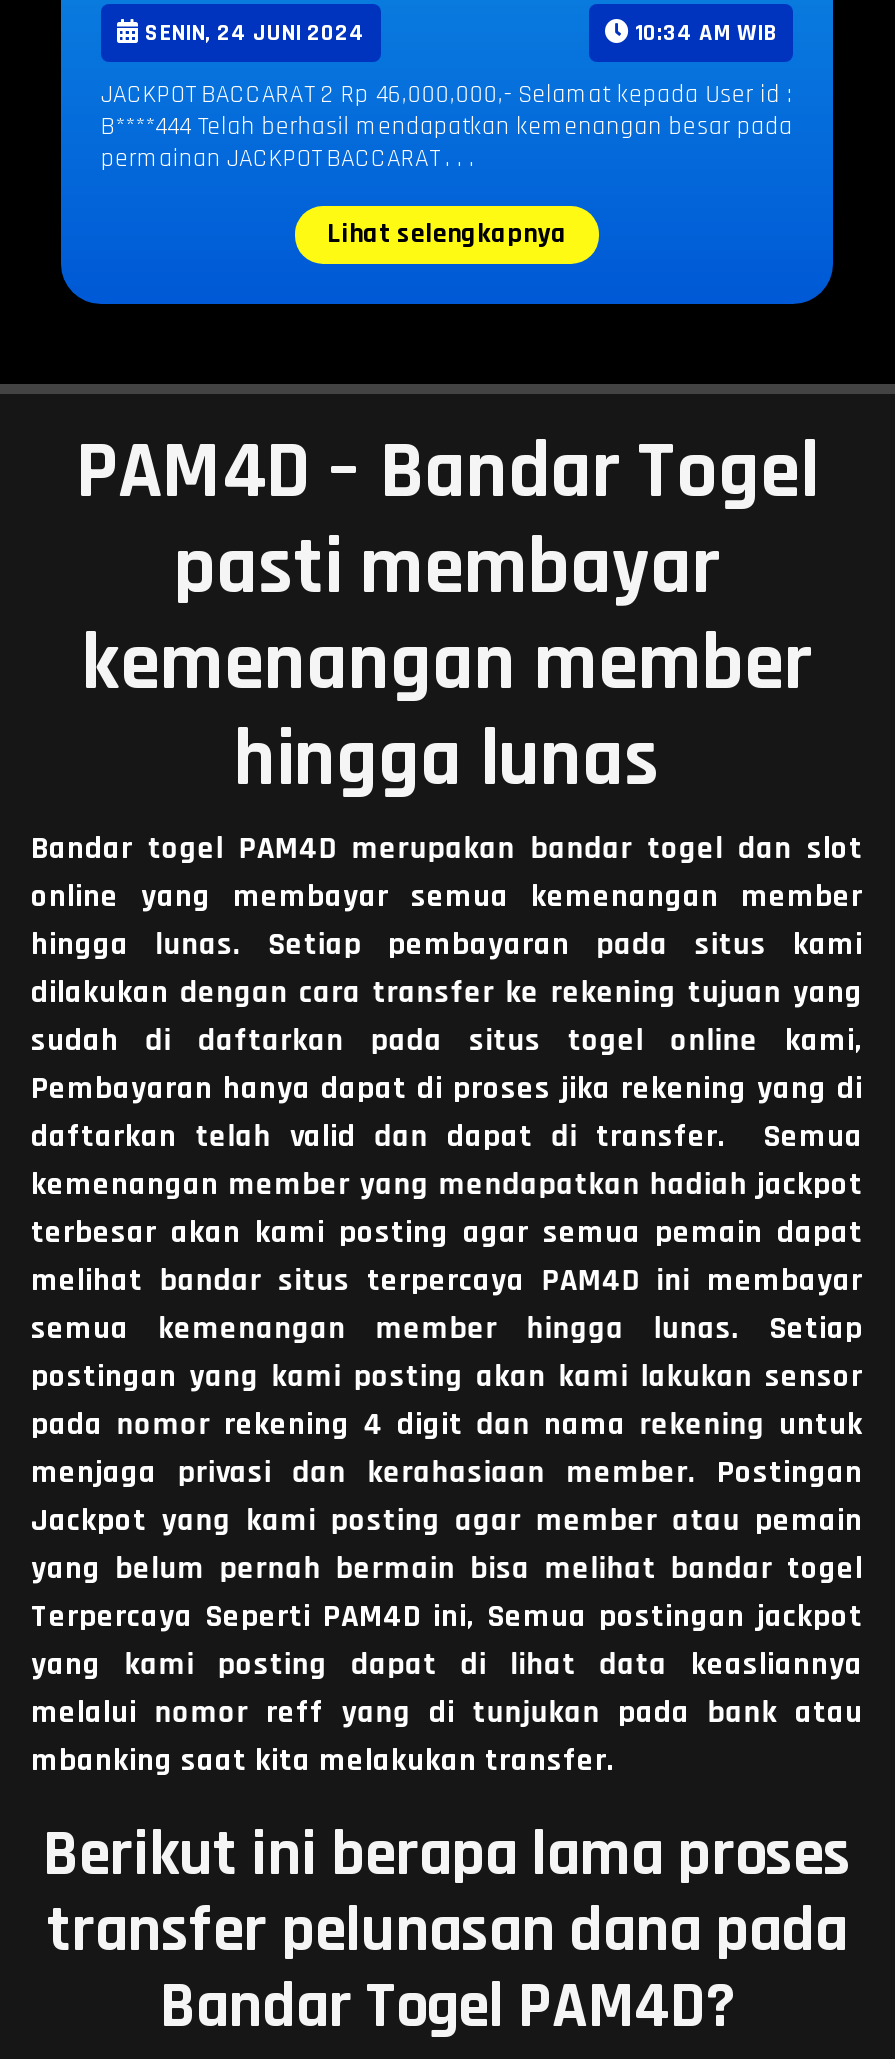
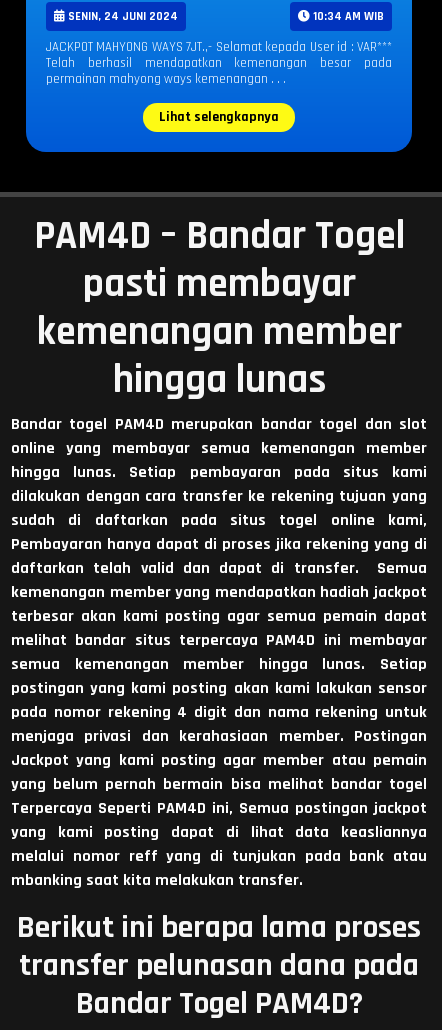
[101,78,793,174] JACKPOT BACCARAT 2 Rp 46,000,000,- Selamat kepada User id : | B****444 Telah berhasil mendapatkan kemenangan besar pada | permainan JACKPOT BACCARAT . . . -> [46,39,392,87] JACKPOT MAHYONG WAYS 7JT.,- Selamat kepada User id : VAR*** | Telah berhasil mendapatkan kemenangan besar pada | permainan mahyong ways kemenangan . . .

